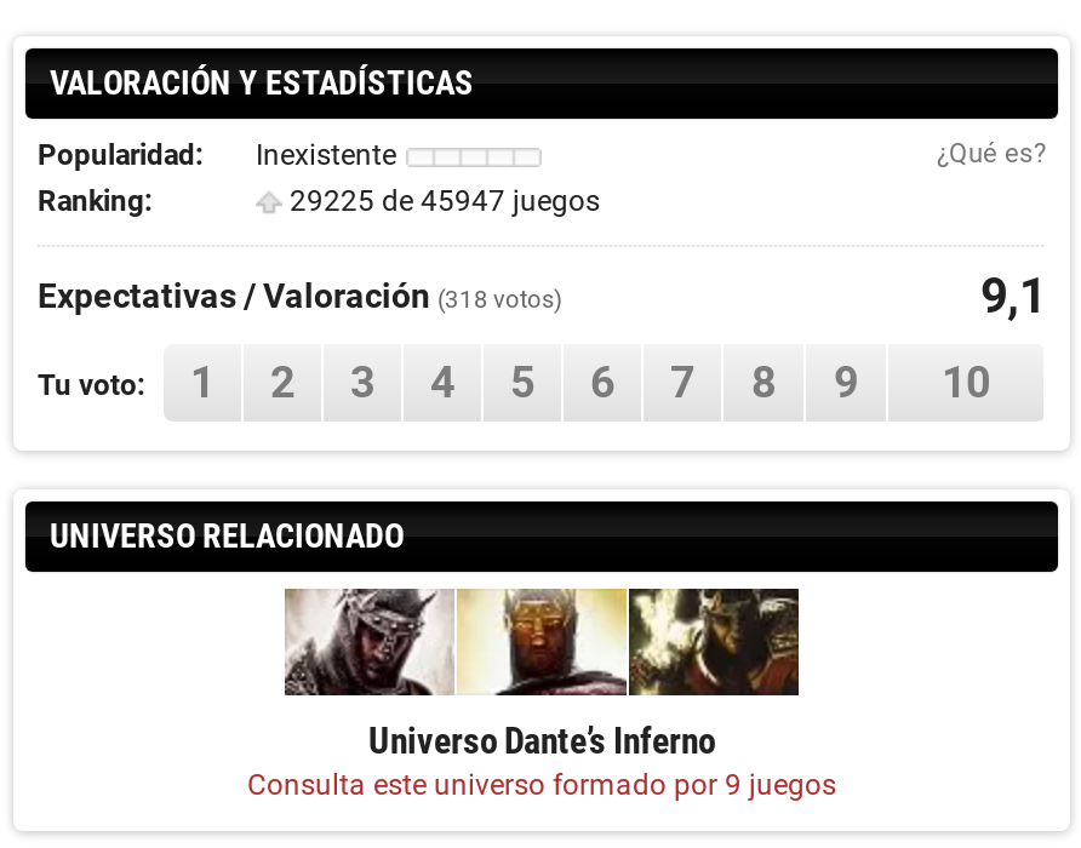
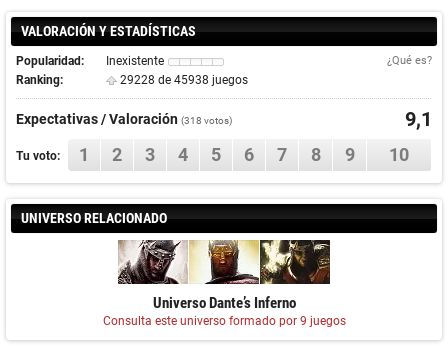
[290,184,600,218] 29225 de 45947 juegos -> [120,73,248,87] 29228 de 45938 juegos

